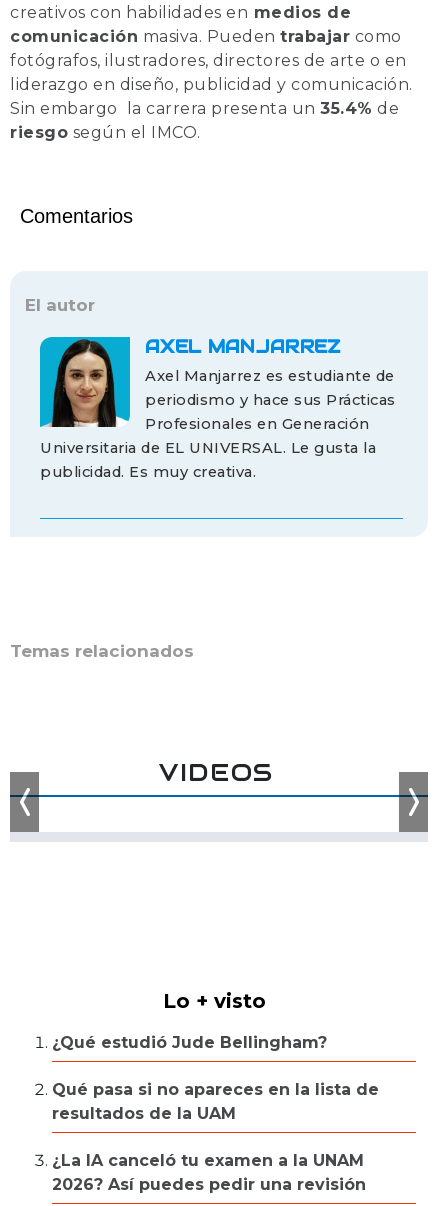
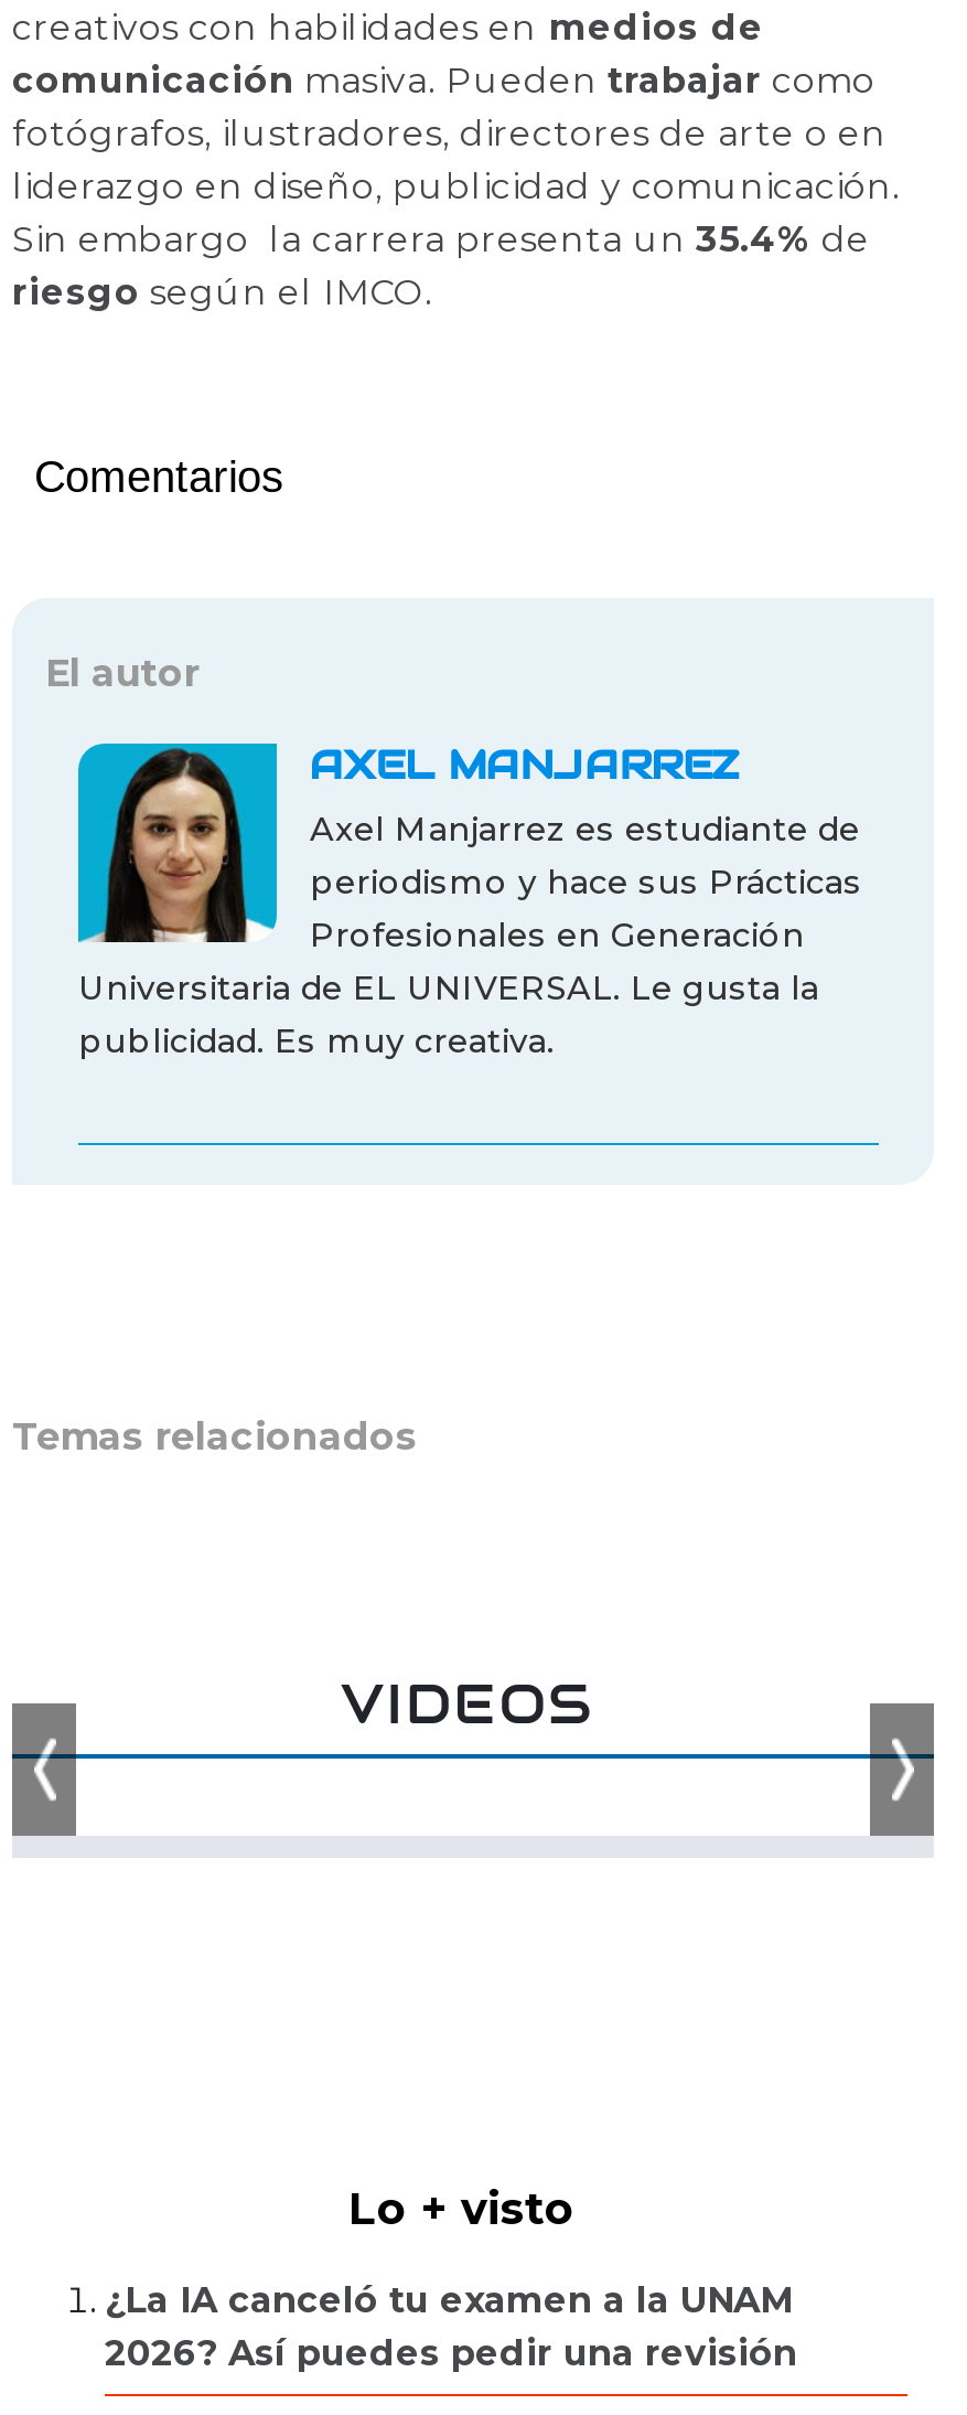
[52,1033,379,1123] ¿Qué estudió Jude Bellingham? | Qué pasa si no apareces en la lista de | resultados de la UAM -> none

